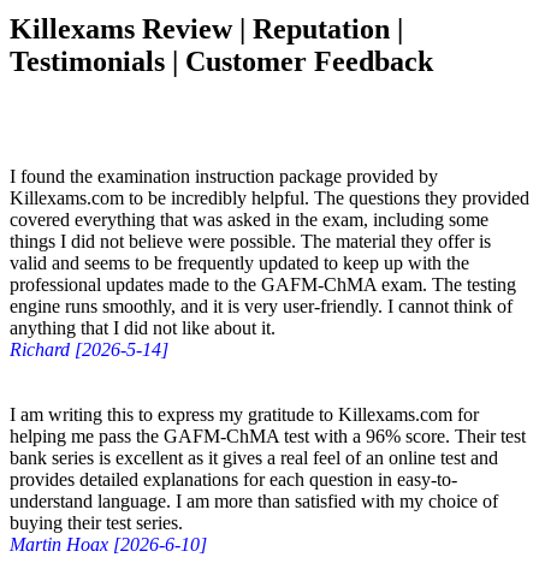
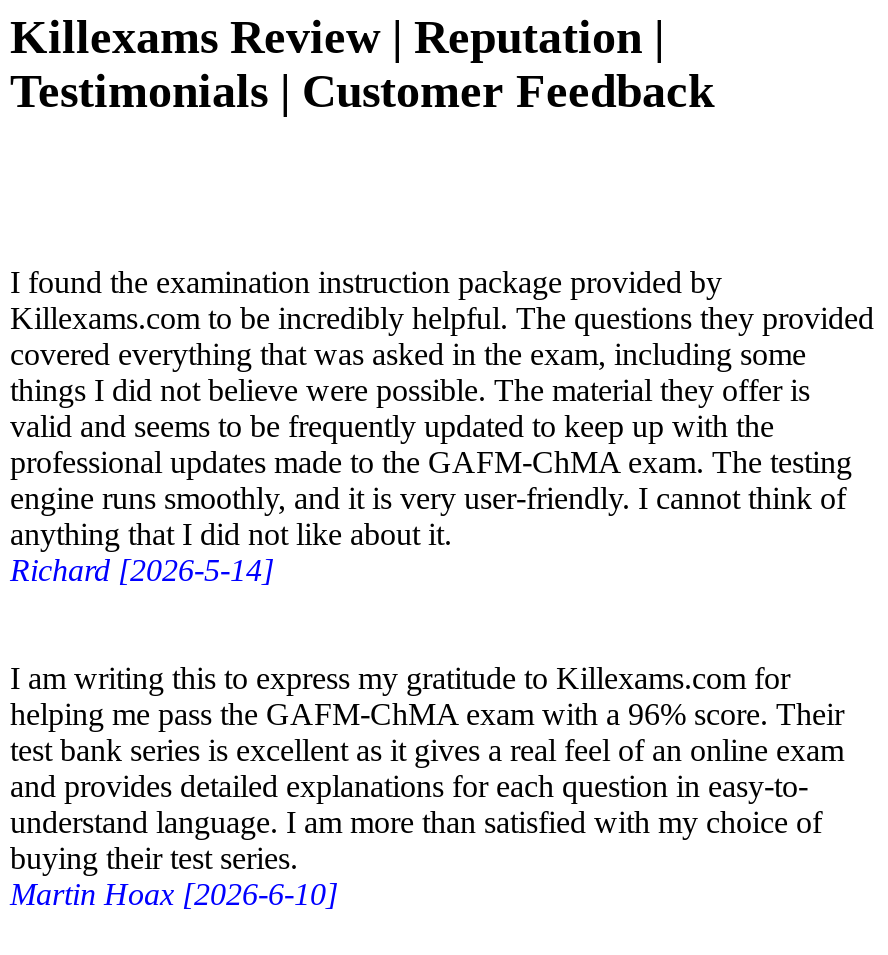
[10,426,526,490] helping me pass the GAFM-ChMA test with a 96% score. Their test | bank series is excellent as it gives a real feel of an online test and | provides detailed explanations for each question in easy-to- -> [10,698,844,804] helping me pass the GAFM-ChMA exam with a 96% score. Their | test bank series is excellent as it gives a real feel of an online exam | and provides detailed explanations for each question in easy-to-

